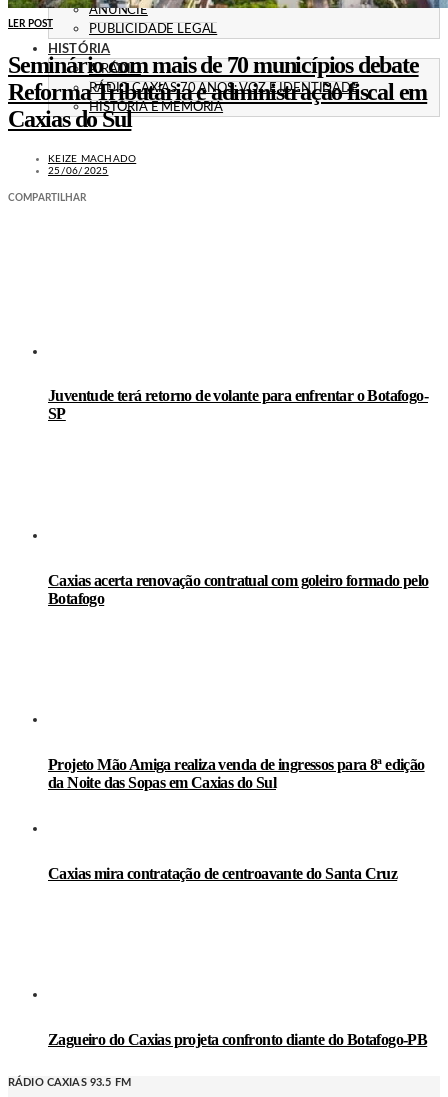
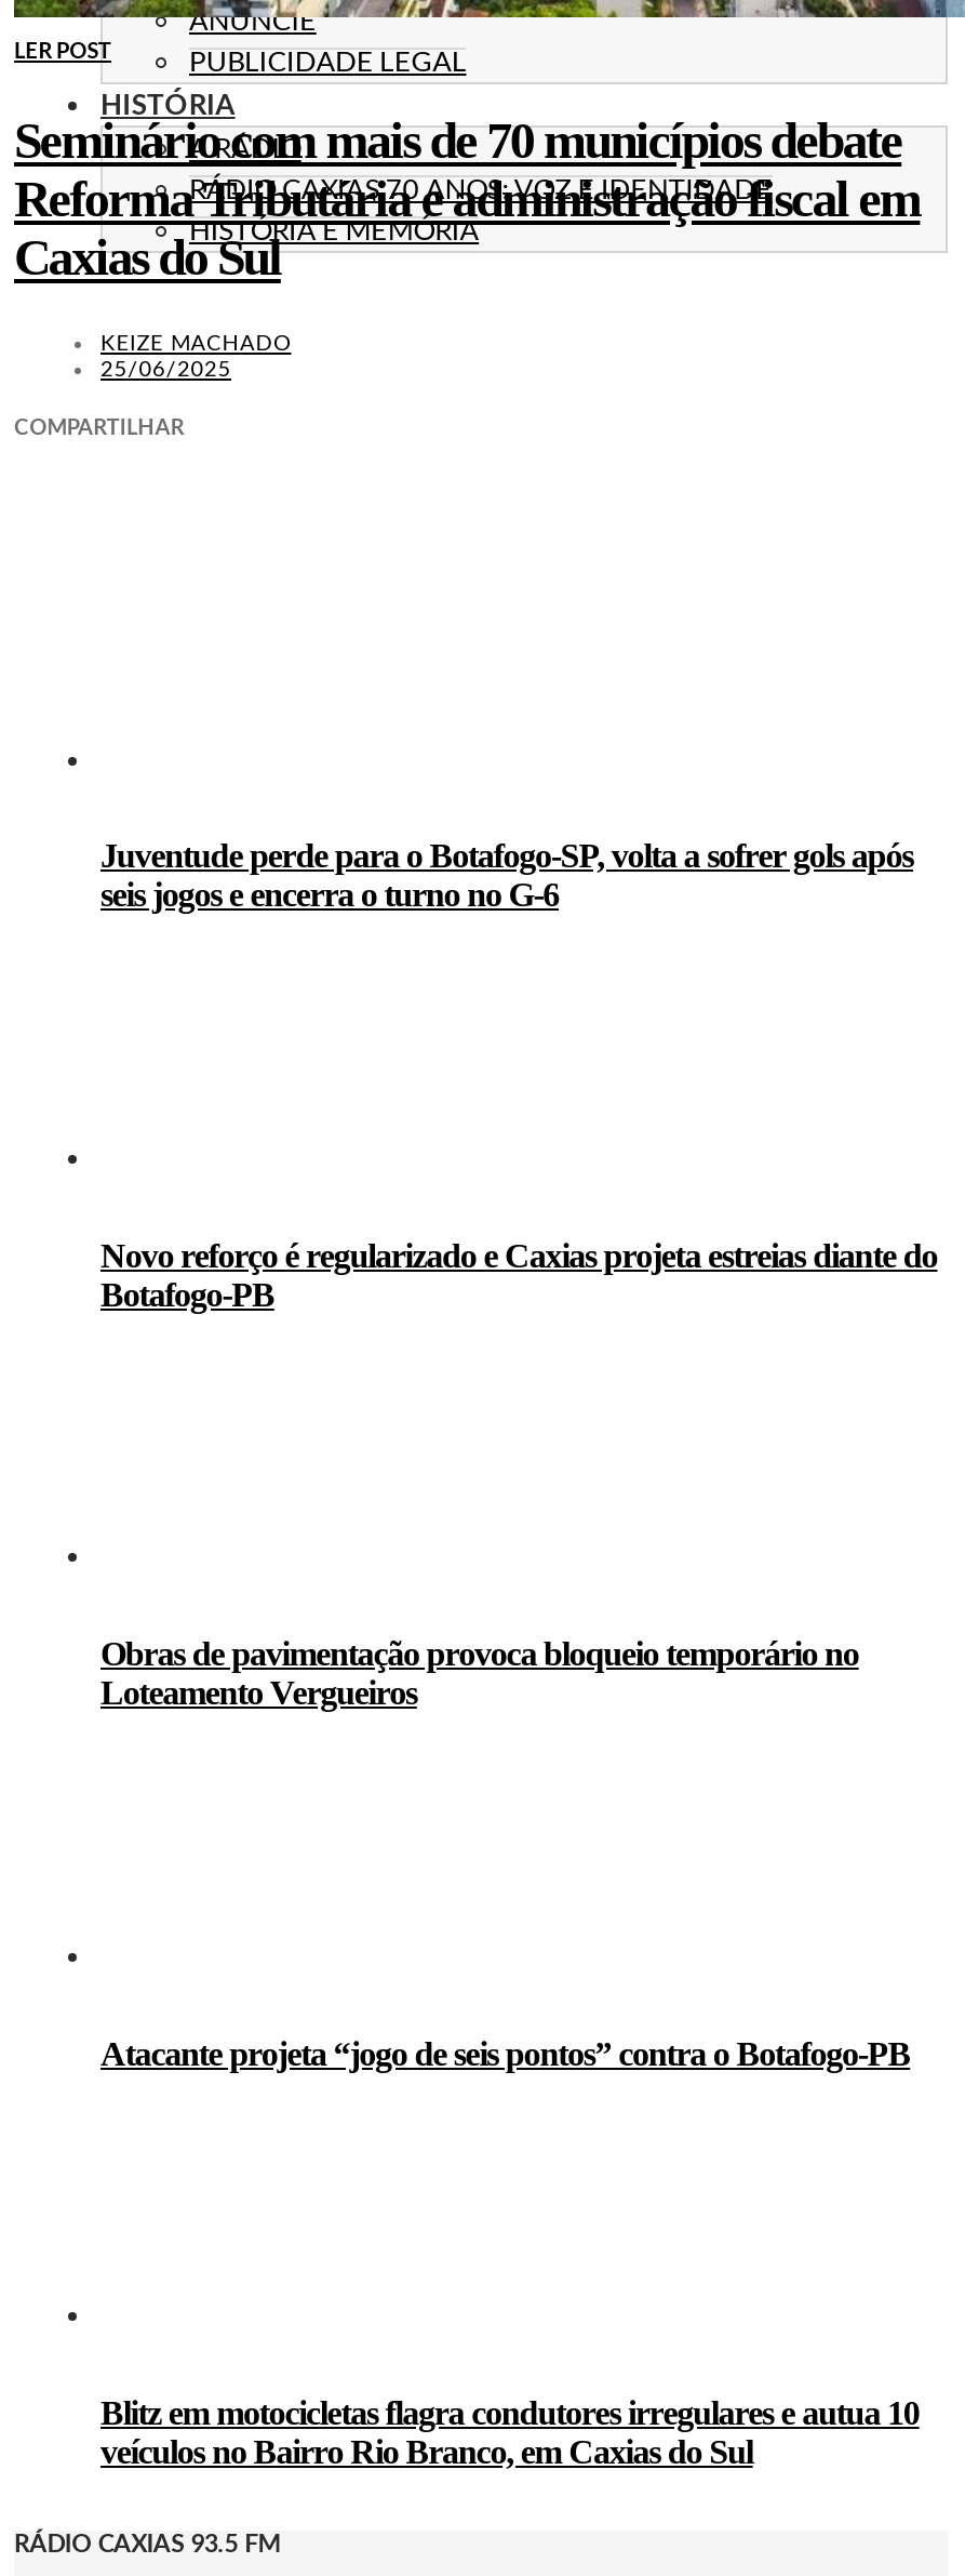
[48,387,428,422] Juventude terá retorno de volante para enfrentar o Botafogo- | SP -> [100,837,913,913] Juventude perde para o Botafogo-SP, volta a sofrer gols após | seis jogos e encerra o turno no G-6
[48,572,429,607] Caxias acerta renovação contratual com goleiro formado pelo | Botafogo -> [100,1237,937,1312] Novo reforço é regularizado e Caxias projeta estreias diante do | Botafogo-PB
[48,756,425,791] Projeto Mão Amiga realiza venda de ingressos para 8ª edição | da Noite das Sopas em Caxias do Sul -> [100,1635,859,1711] Obras de pavimentação provoca bloqueio temporário no | Loteamento Vergueiros
[48,865,397,882] Caxias mira contratação de centroavante do Santa Cruz -> [100,2034,910,2071] Atacante projeta “jogo de seis pontos” contra o Botafogo-PB
[48,1031,427,1048] Zagueiro do Caxias projeta confronto diante do Botafogo-PB -> [100,2394,919,2470] Blitz em motocicletas flagra condutores irregulares e autua 10 | veículos no Bairro Rio Branco, em Caxias do Sul

